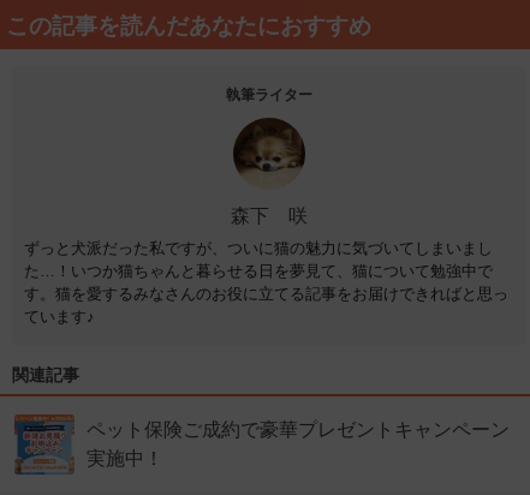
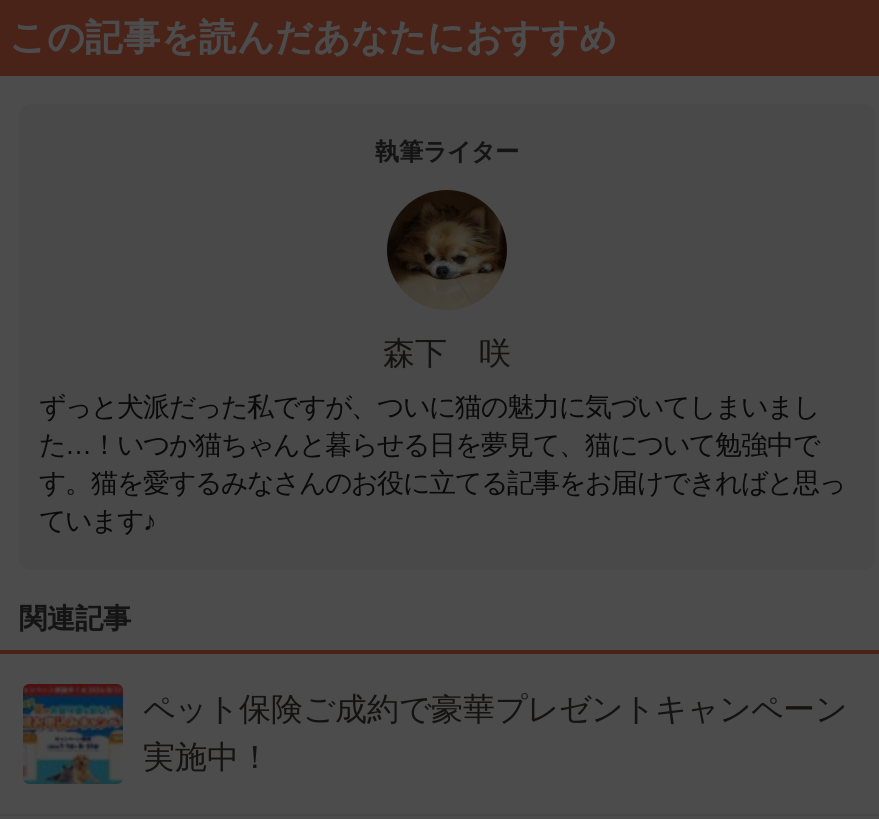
[13,415,75,475] [image] -> [21,683,125,785] [image]

